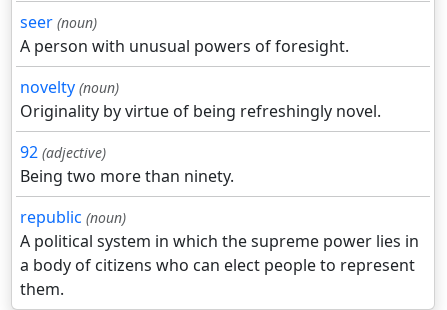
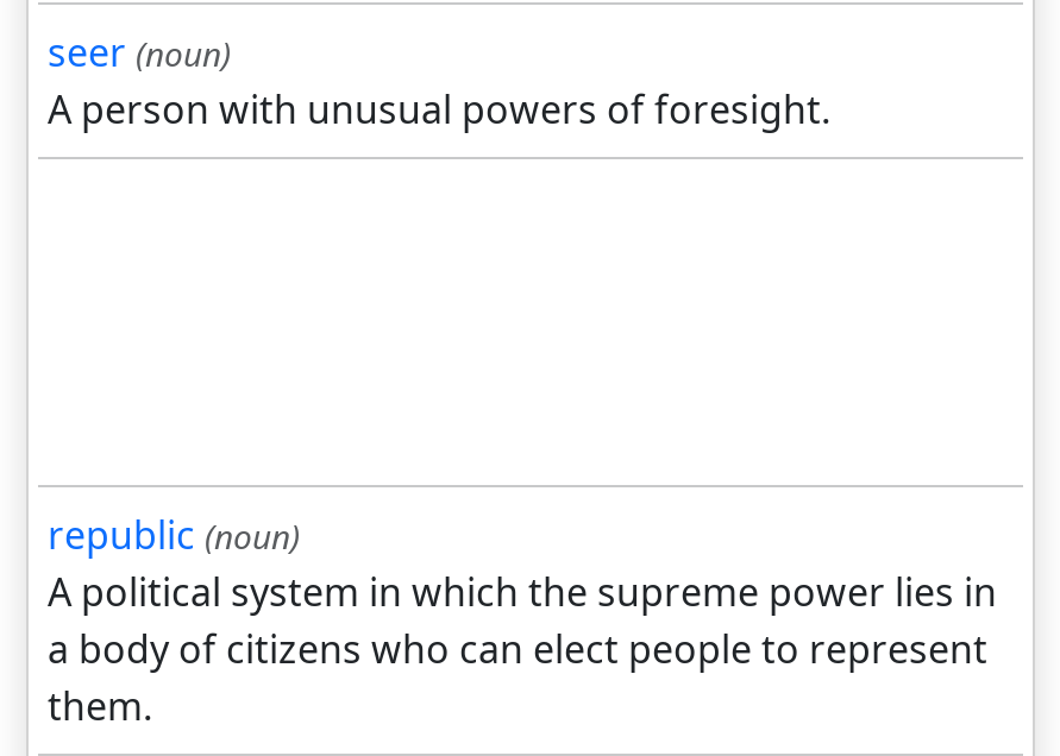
[20,76,381,187] novelty (noun) | Originality by virtue of being refreshingly novel. | 92 (adjective) | Being two more than ninety. -> none

